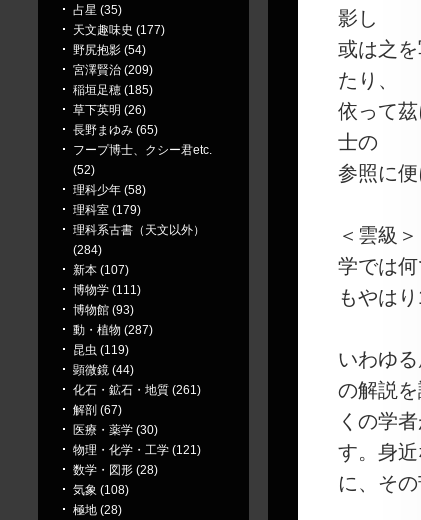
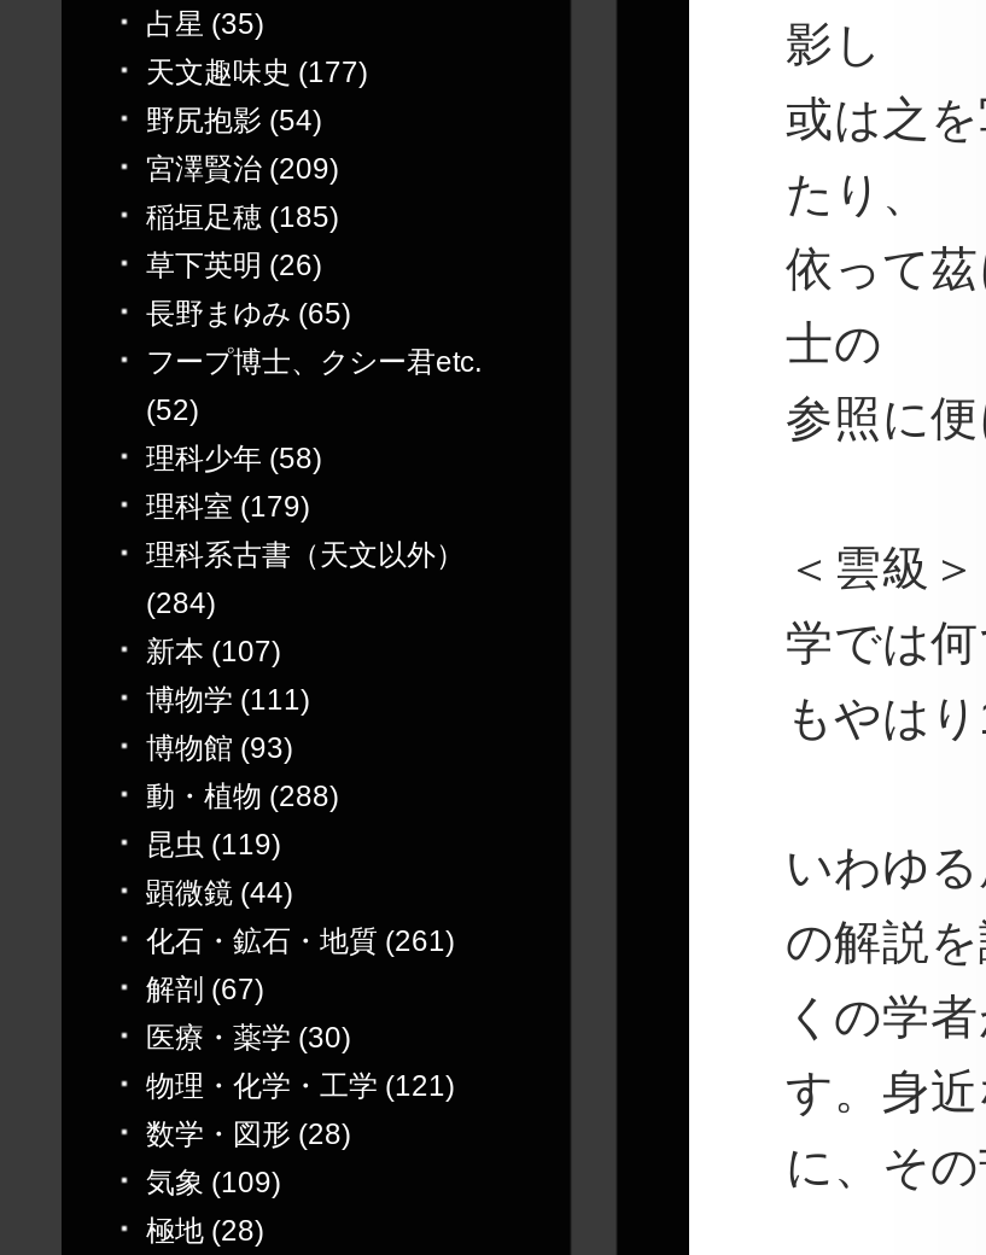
[73,323,153,337] 動・植物 (287) -> [146,780,339,813] 動・植物 (288)
[73,483,129,497] 気象 (108) -> [146,1166,281,1199] 気象 (109)

